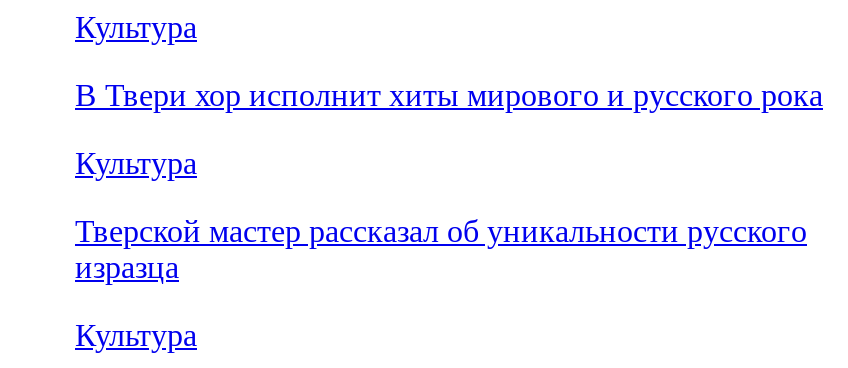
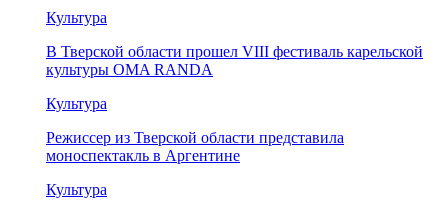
[75,78,823,112] В Твери хор исполнит хиты мирового и русского рока -> [46,43,423,78] В Тверской области прошел VIII фестиваль карельской | культуры OMA RANDA
[75,214,807,284] Тверской мастер рассказал об уникальности русского | изразца -> [46,129,344,164] Режиссер из Тверской области представила | моноспектакль в Аргентине

